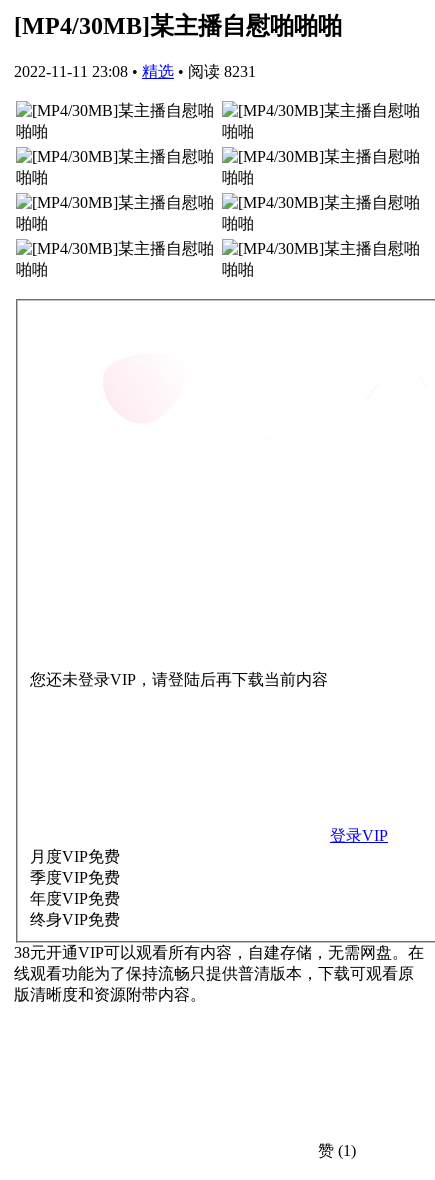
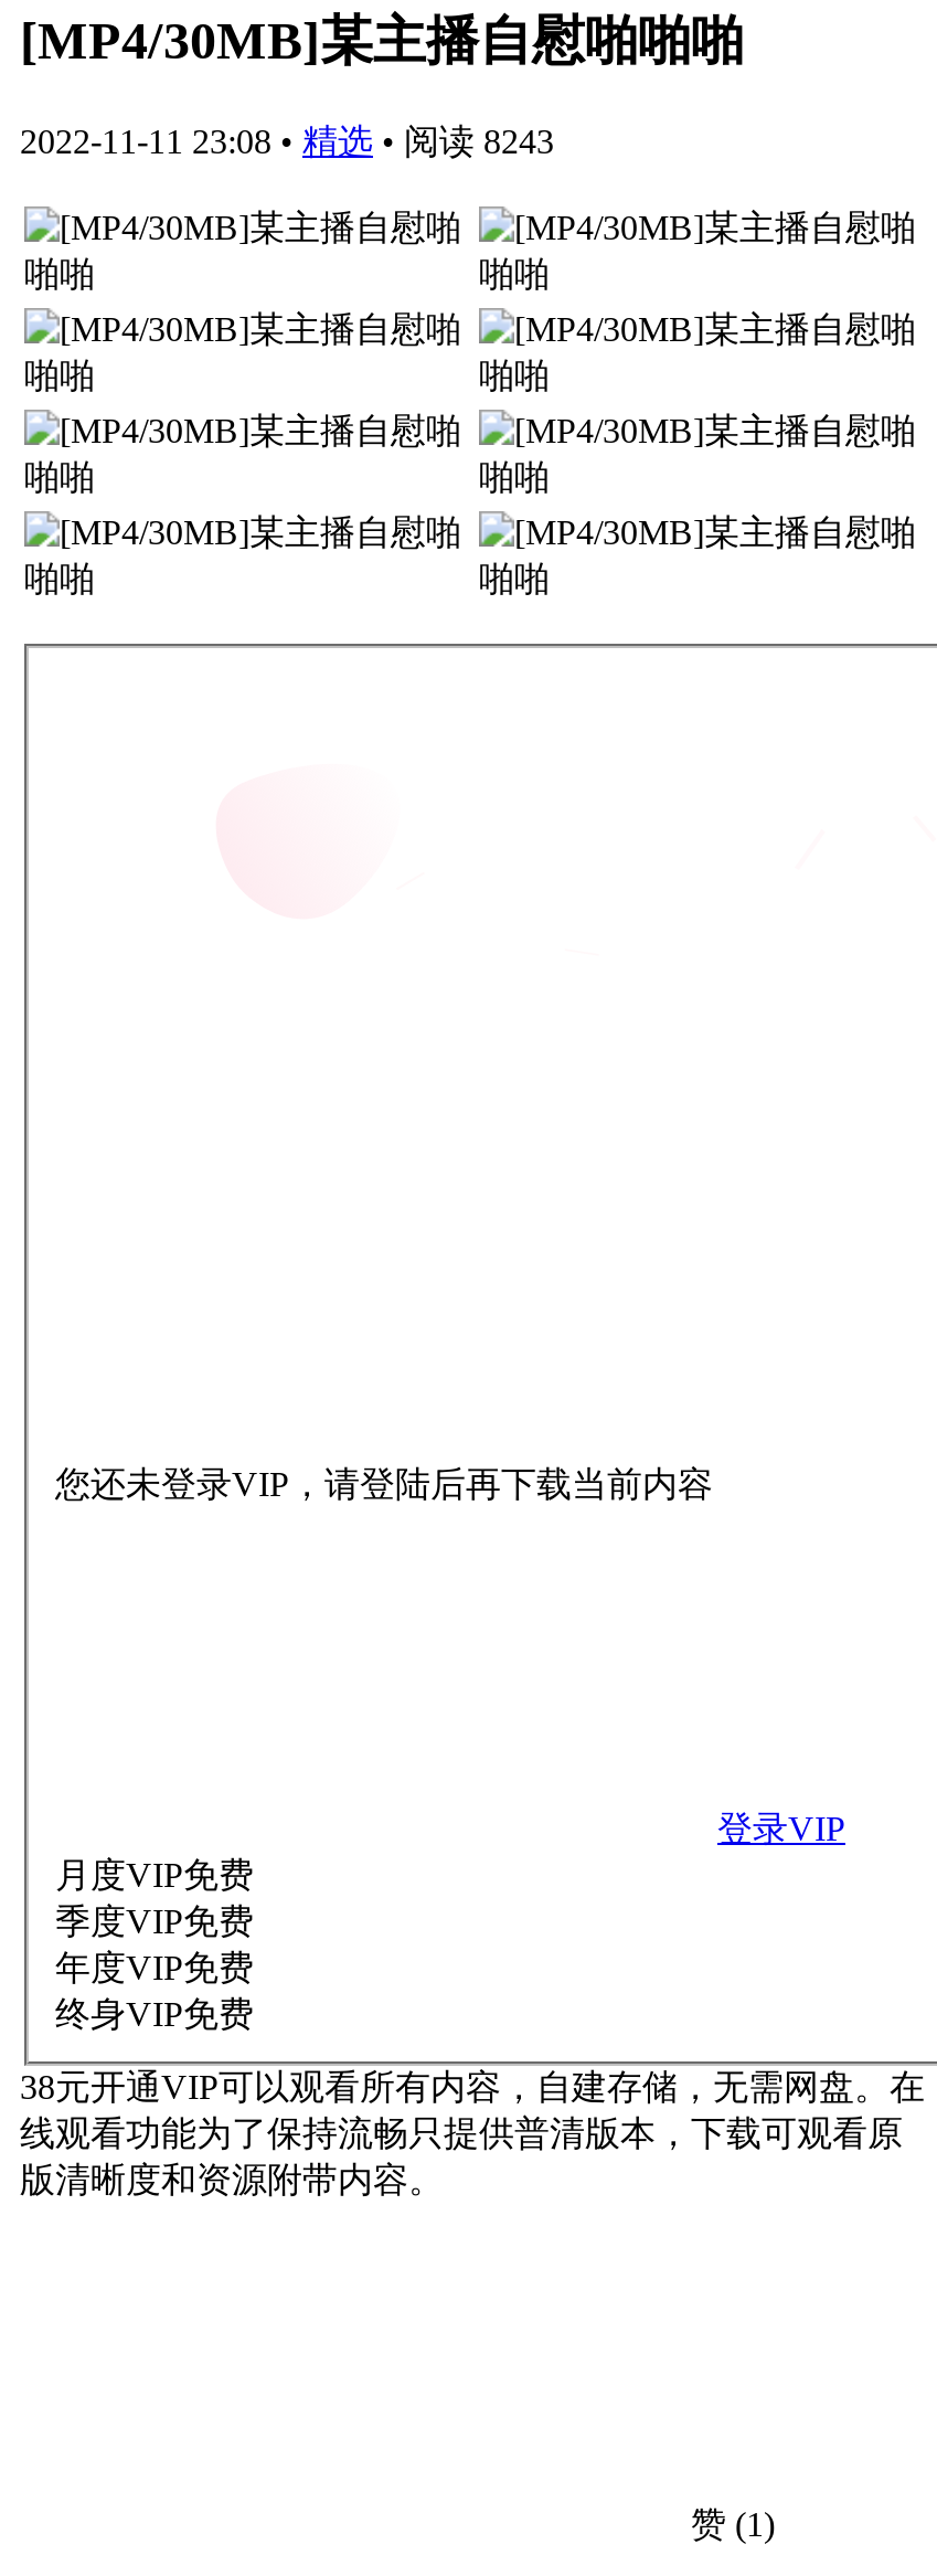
[14,63,256,80] 2022-11-11 23:08 • 精选 • 阅读 8231 -> [20,122,554,160] 2022-11-11 23:08 • 精选 • 阅读 8243

